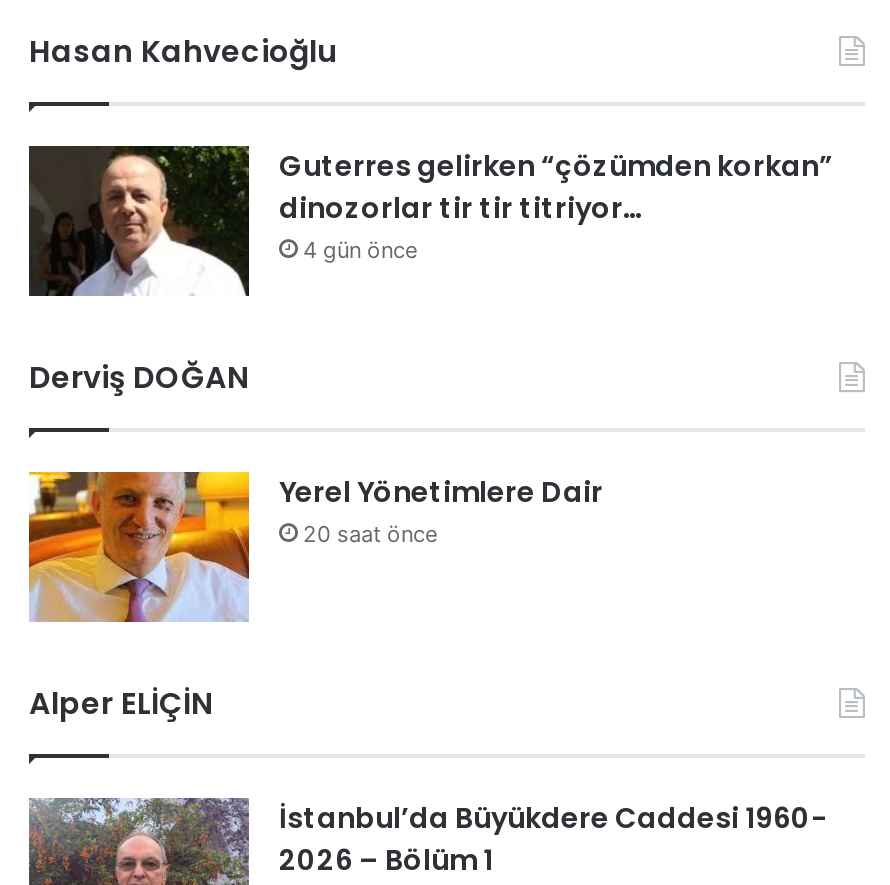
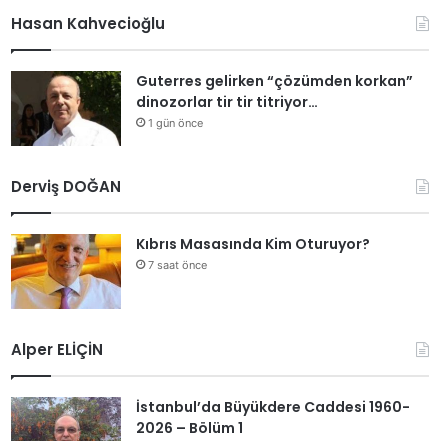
[303,236,417,264] 4 gün önce -> [148,116,203,130] 1 gün önce
[279,472,609,548] Yerel Yönetimlere Dair | 20 saat önce -> [136,234,370,272] Kıbrıs Masasında Kim Oturuyor? | 7 saat önce

